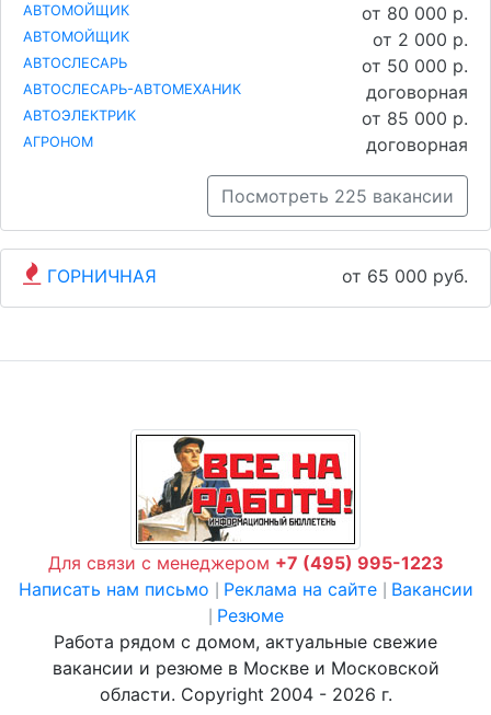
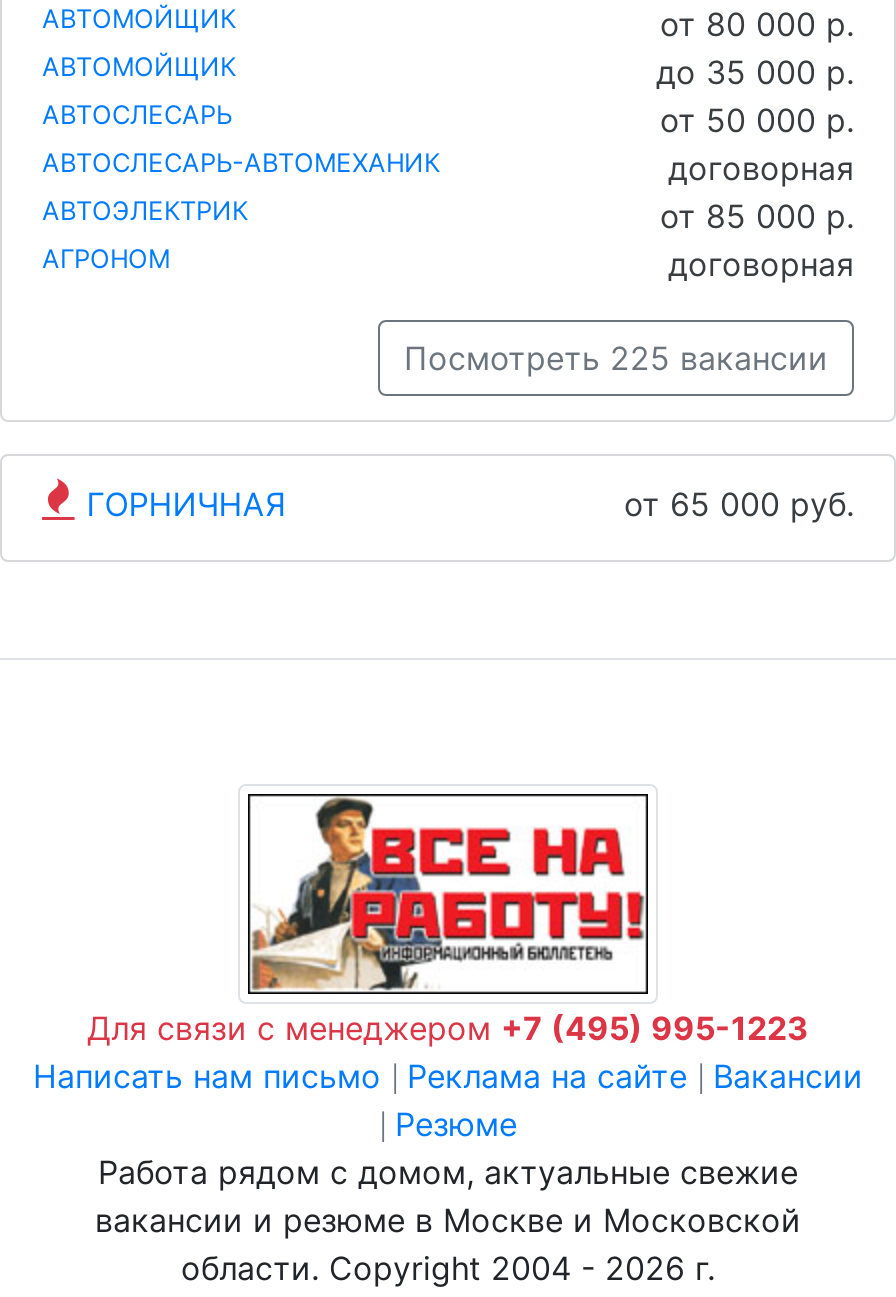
[373,28,468,50] от 2 000 р. -> [656,52,854,92] до 35 000 р.

